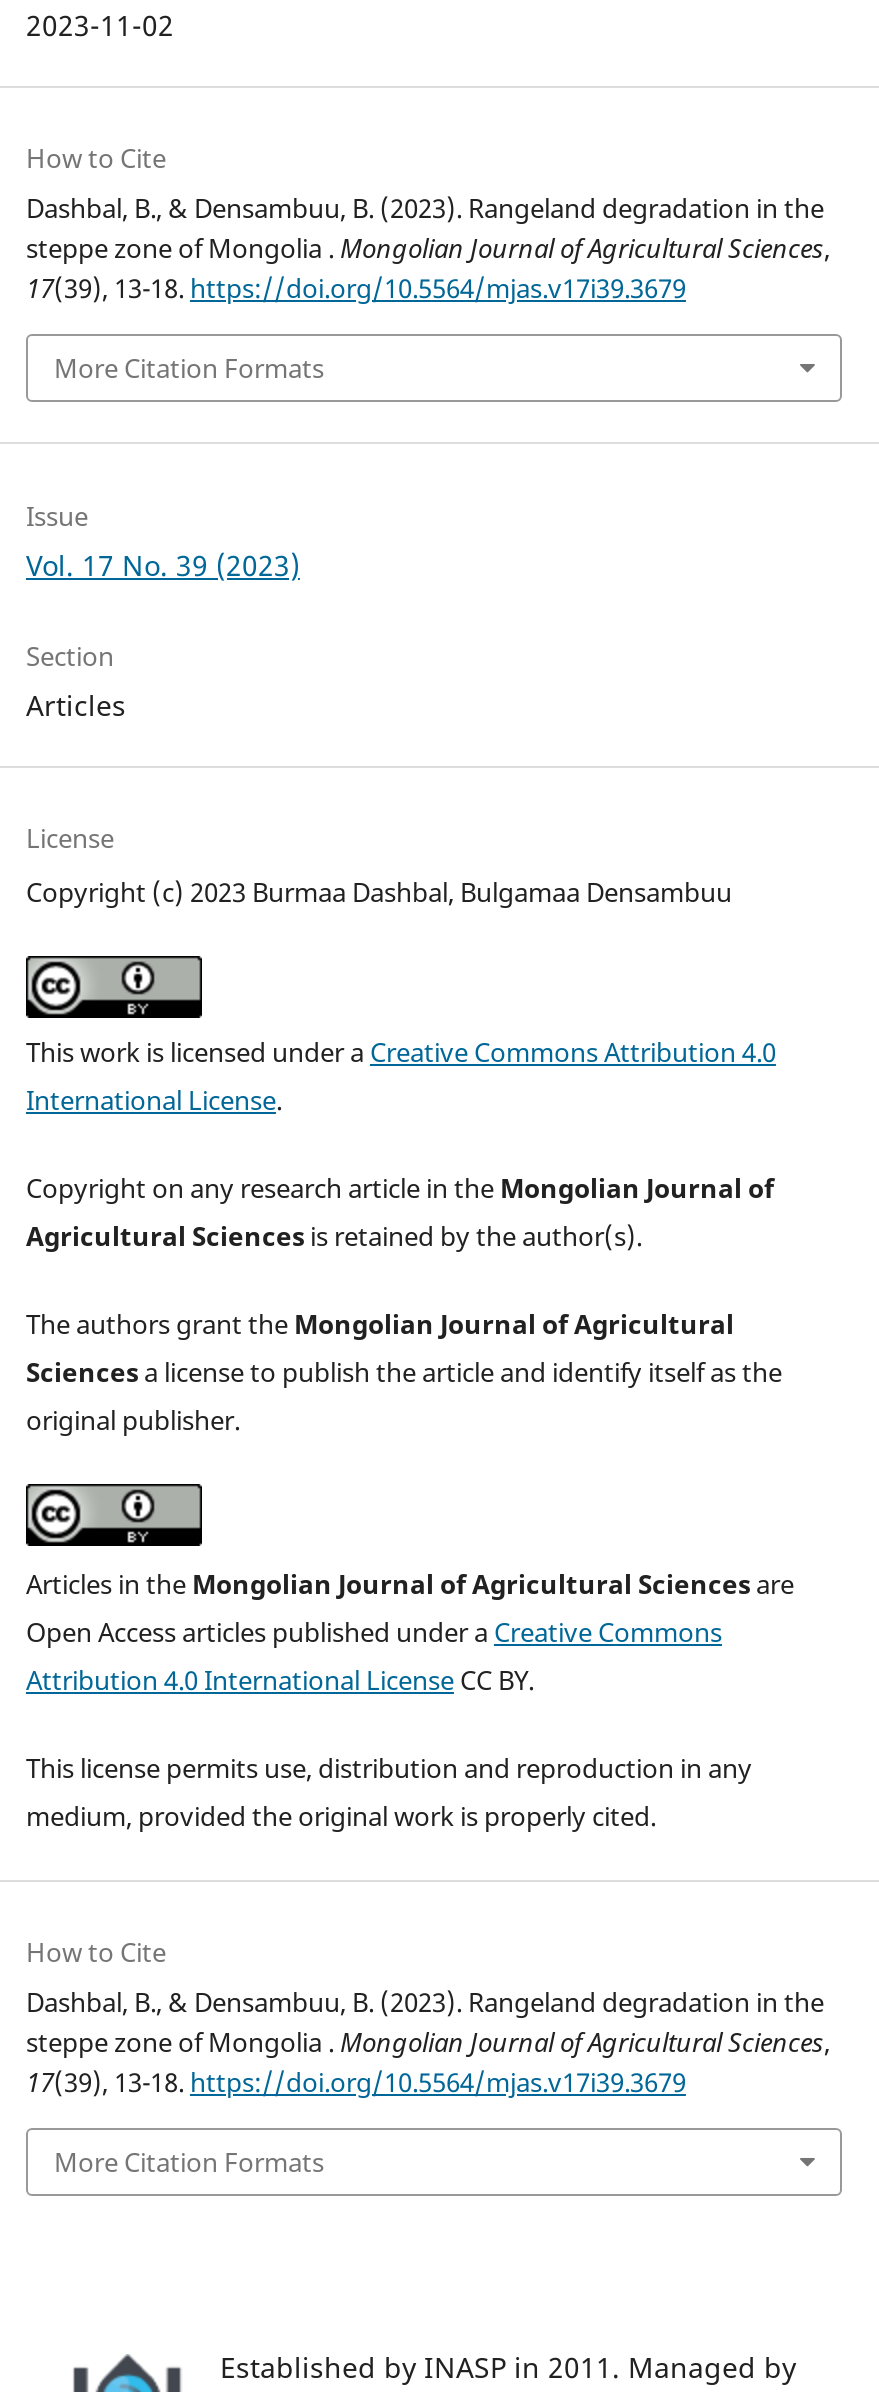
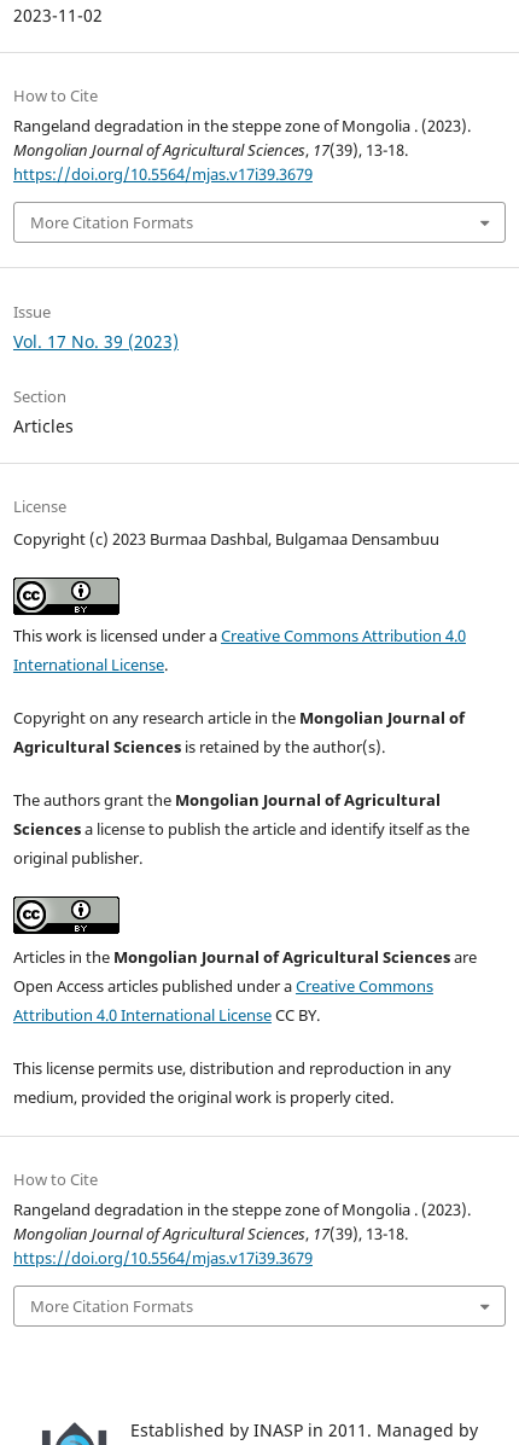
[26,190,830,306] Dashbal, B., & Densambuu, B. (2023). Rangeland degradation in the | steppe zone of Mongolia . Mongolian Journal of Agricultural Sciences, | 17(39), 13-18. https://doi.org/10.5564/mjas.v17i39.3679 -> [13,115,471,185] Rangeland degradation in the steppe zone of Mongolia . (2023). | Mongolian Journal of Agricultural Sciences, 17(39), 13-18. | https://doi.org/10.5564/mjas.v17i39.3679
[26,1983,830,2099] Dashbal, B., & Densambuu, B. (2023). Rangeland degradation in the | steppe zone of Mongolia . Mongolian Journal of Agricultural Sciences, | 17(39), 13-18. https://doi.org/10.5564/mjas.v17i39.3679 -> [13,1198,471,1268] Rangeland degradation in the steppe zone of Mongolia . (2023). | Mongolian Journal of Agricultural Sciences, 17(39), 13-18. | https://doi.org/10.5564/mjas.v17i39.3679

